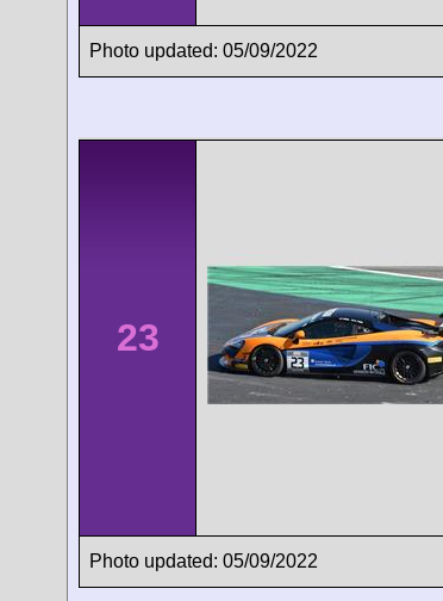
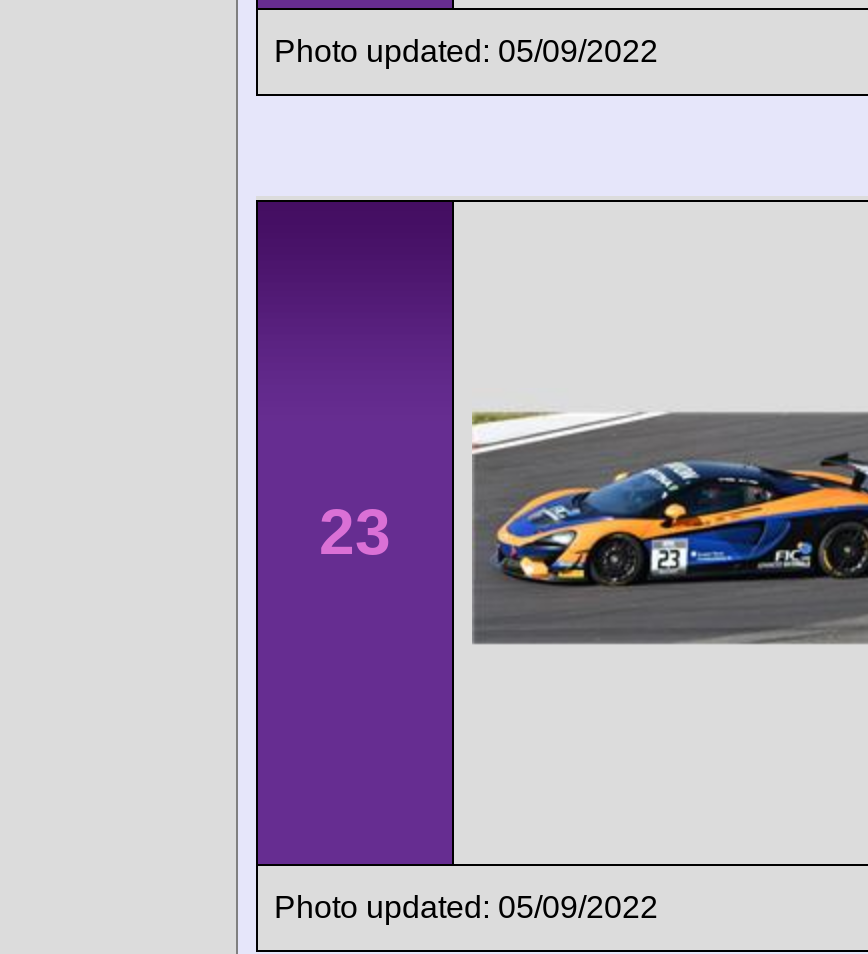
[206,265,439,402] [image] -> [472,410,862,610] [image]

